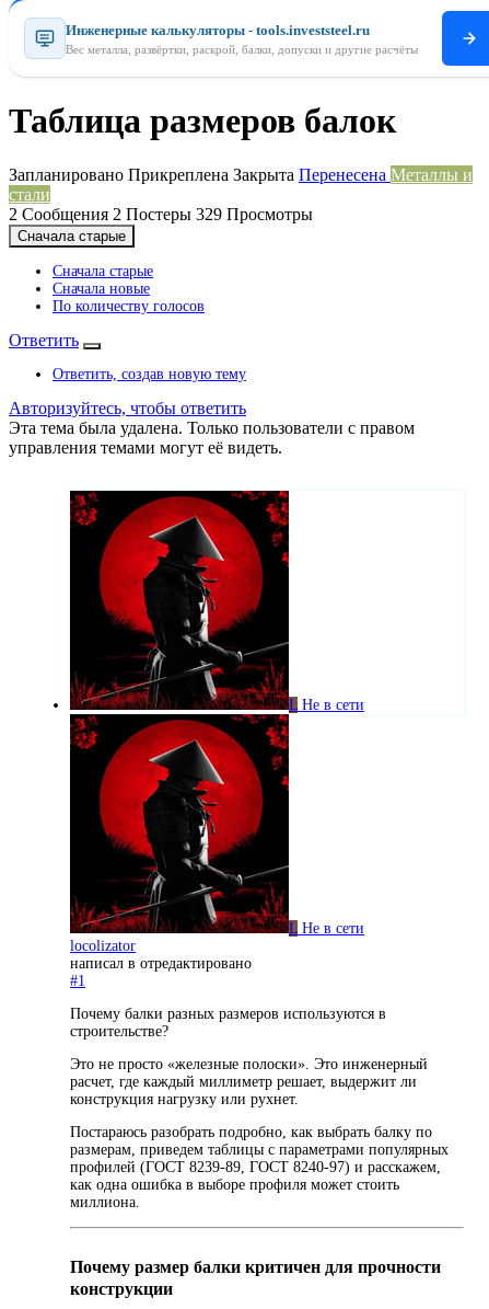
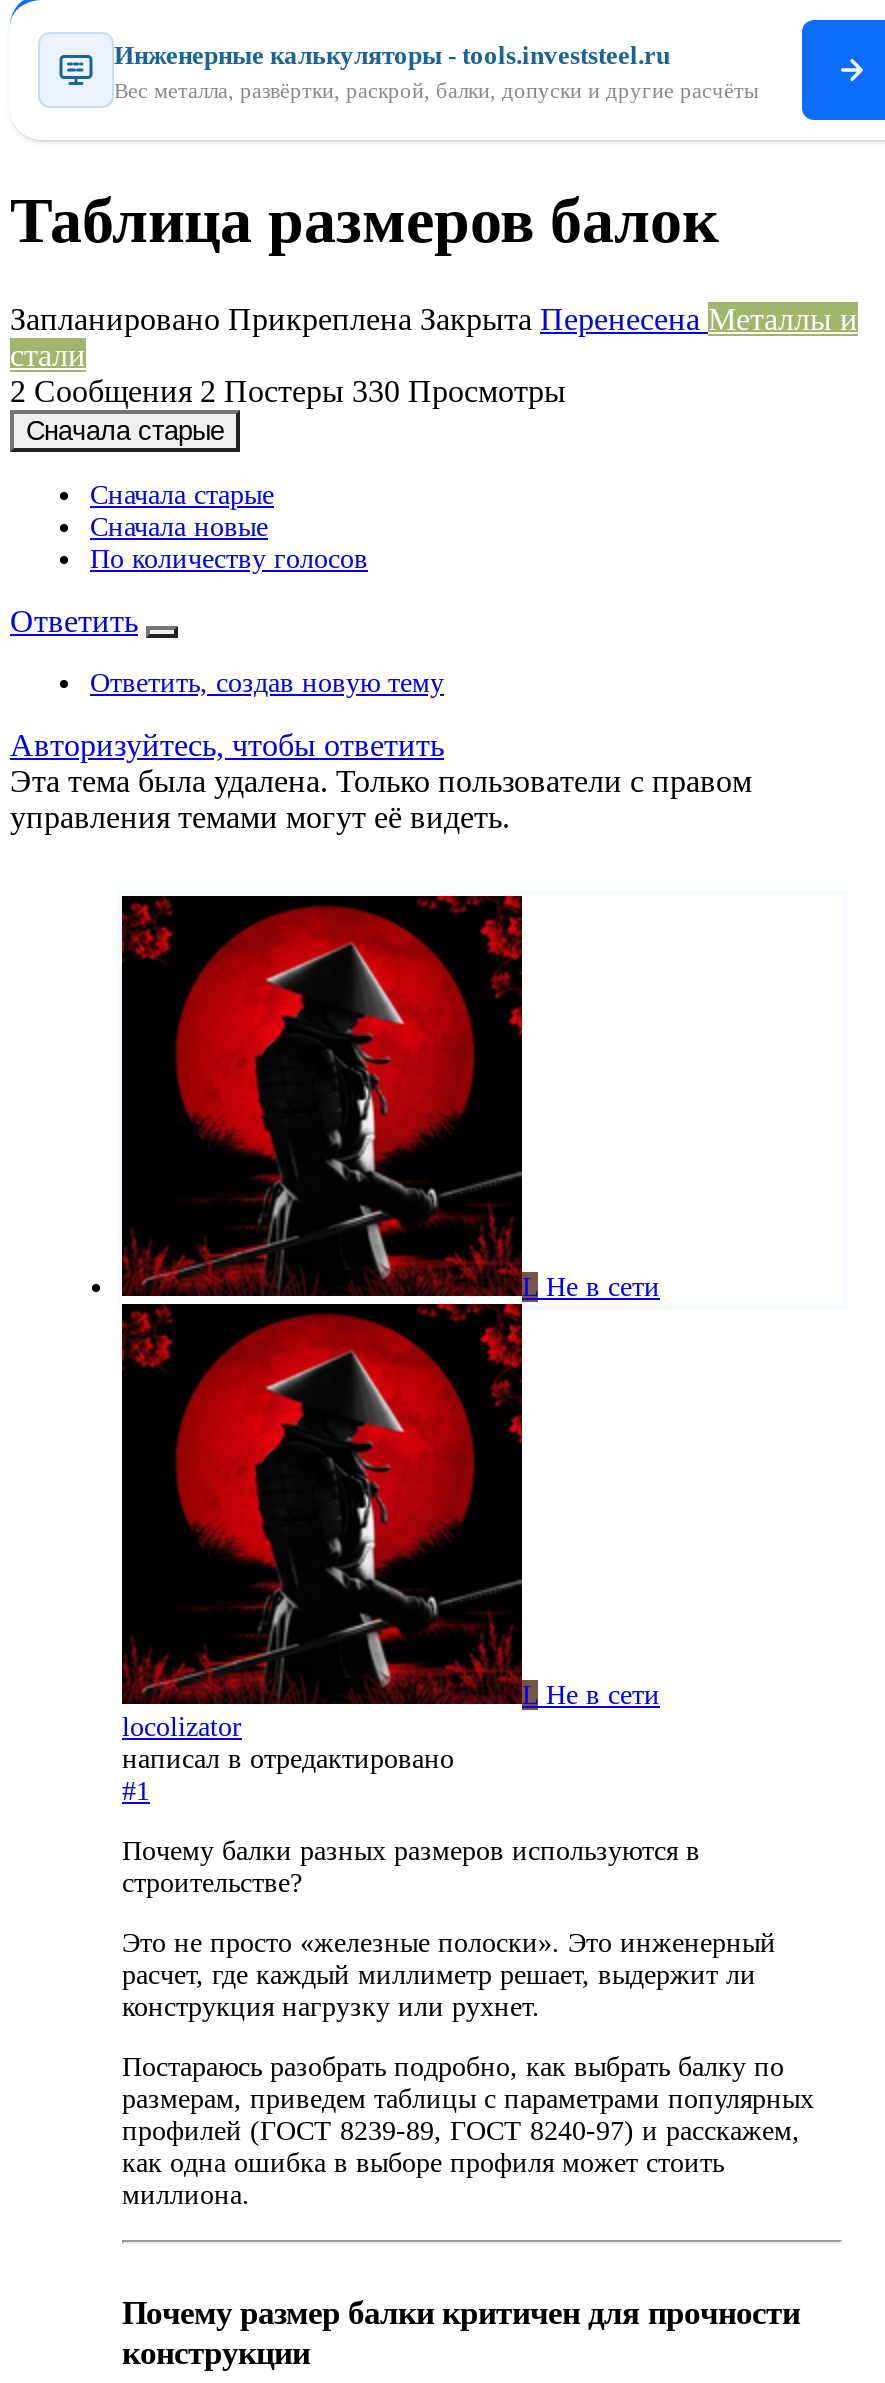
[9,205,313,223] 2 Сообщения 2 Постеры 329 Просмотры -> [10,374,566,408] 2 Сообщения 2 Постеры 330 Просмотры

